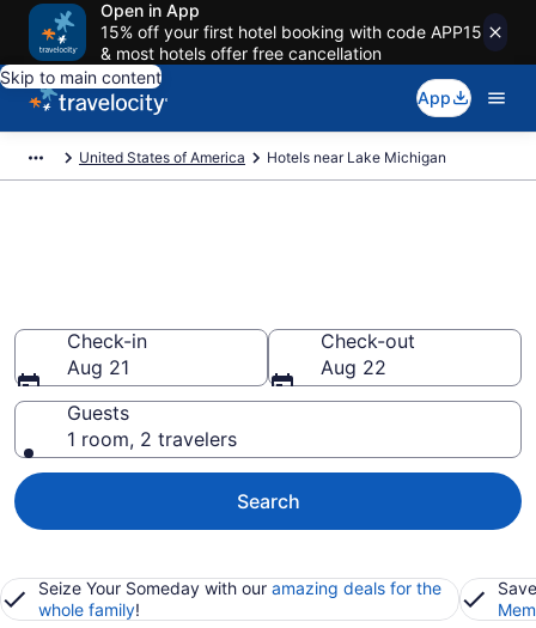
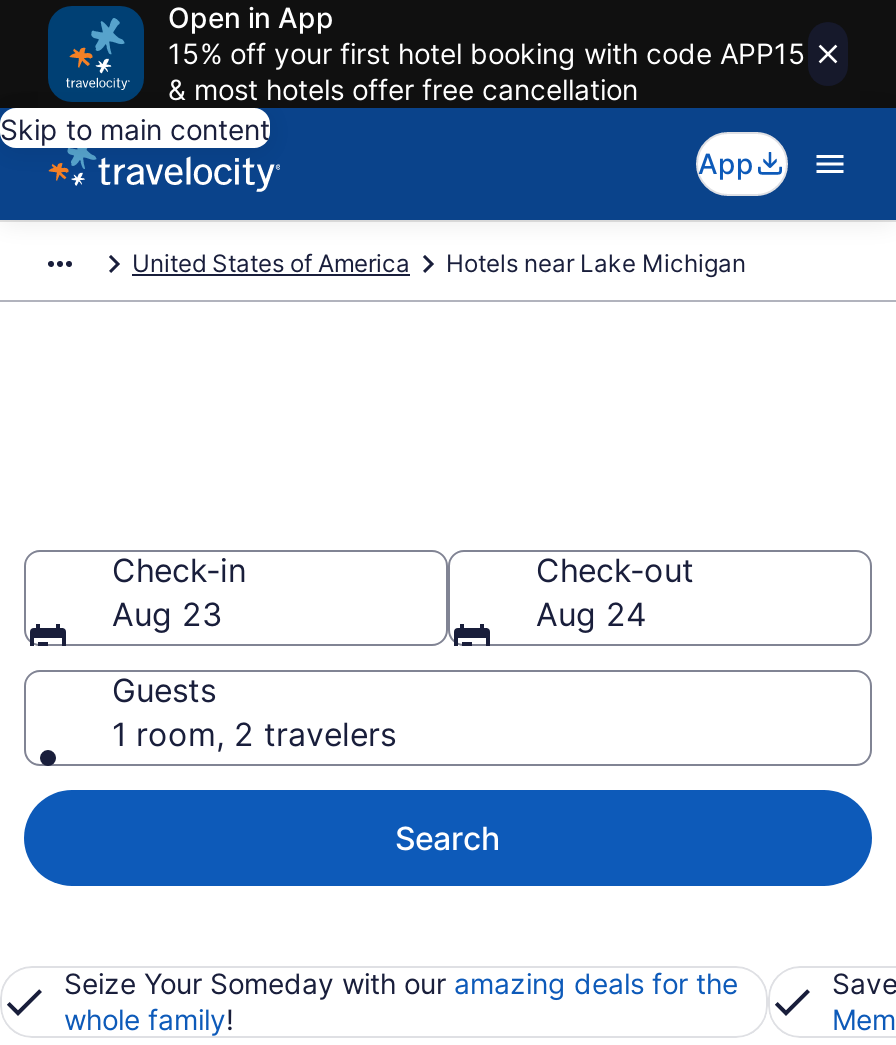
[67,355,129,379] Aug 21 -> [112,594,222,634] Aug 23
[321,355,386,379] Aug 22 -> [536,594,646,634] Aug 24

